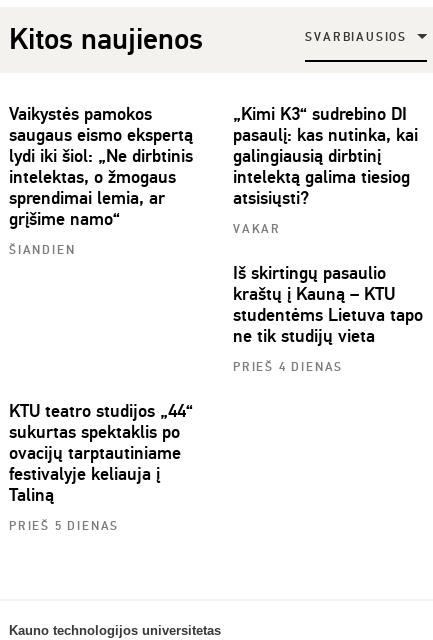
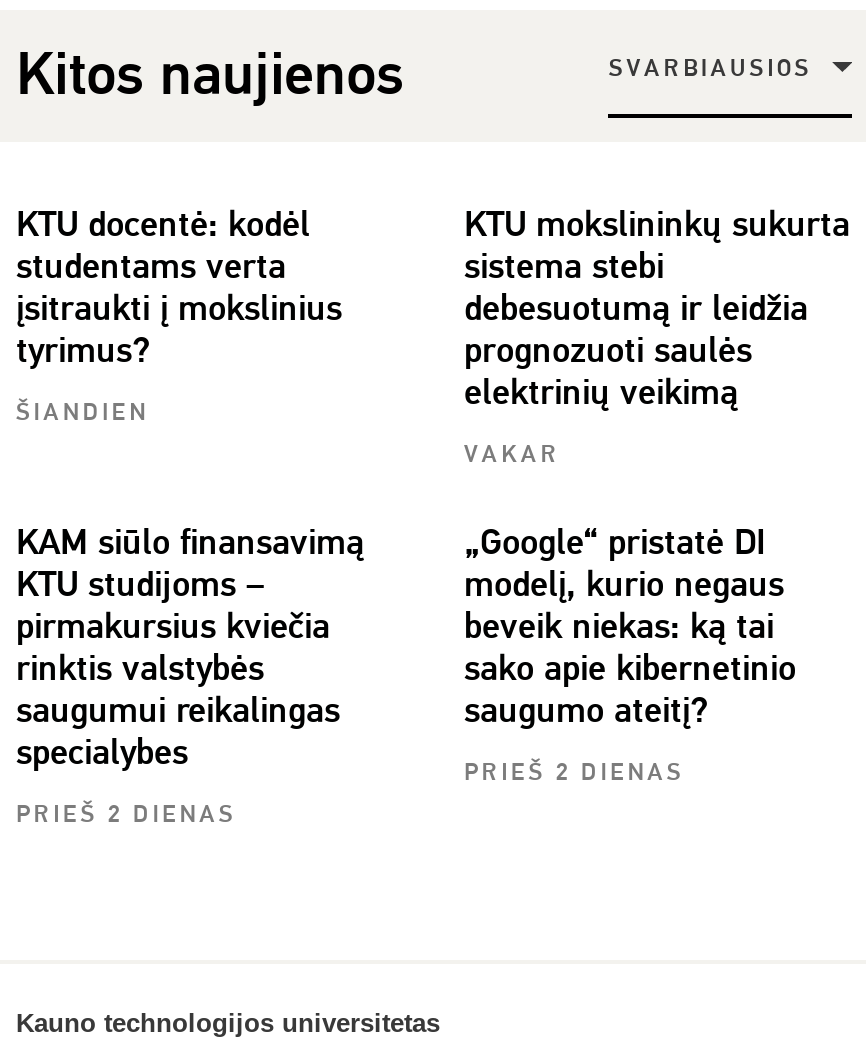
[9,103,193,230] Vaikystės pamokos | saugaus eismo ekspertą | lydi iki šiol: „Ne dirbtinis | intelektas, o žmogaus | sprendimai lemia, ar | grįšime namo“ -> [16,202,342,372] KTU docentė: kodėl | studentams verta | įsitraukti į mokslinius | tyrimus?
[233,103,418,209] „Kimi K3“ sudrebino DI | pasaulį: kas nutinka, kai | galingiausią dirbtinį | intelektą galima tiesiog | atsisiųsti? -> [464,202,850,414] KTU mokslininkų sukurta | sistema stebi | debesuotumą ir leidžia | prognozuoti saulės | elektrinių veikimą
[233,262,423,347] Iš skirtingų pasaulio | kraštų į Kauną – KTU | studentėms Lietuva tapo | ne tik studijų vieta -> [16,520,364,774] KAM siūlo finansavimą | KTU studijoms – | pirmakursius kviečia | rinktis valstybės | saugumui reikalingas | specialybes
[233,360,343,375] PRIEŠ 4 DIENAS -> [16,800,236,830] PRIEŠ 2 DIENAS
[9,400,193,506] KTU teatro studijos „44“ | sukurtas spektaklis po | ovacijų tarptautiniame | festivalyje keliauja į | Taliną -> [464,520,796,732] „Google“ pristatė DI | modelį, kurio negaus | beveik niekas: ką tai | sako apie kibernetinio | saugumo ateitį?
[9,519,119,534] PRIEŠ 5 DIENAS -> [464,758,684,788] PRIEŠ 2 DIENAS

